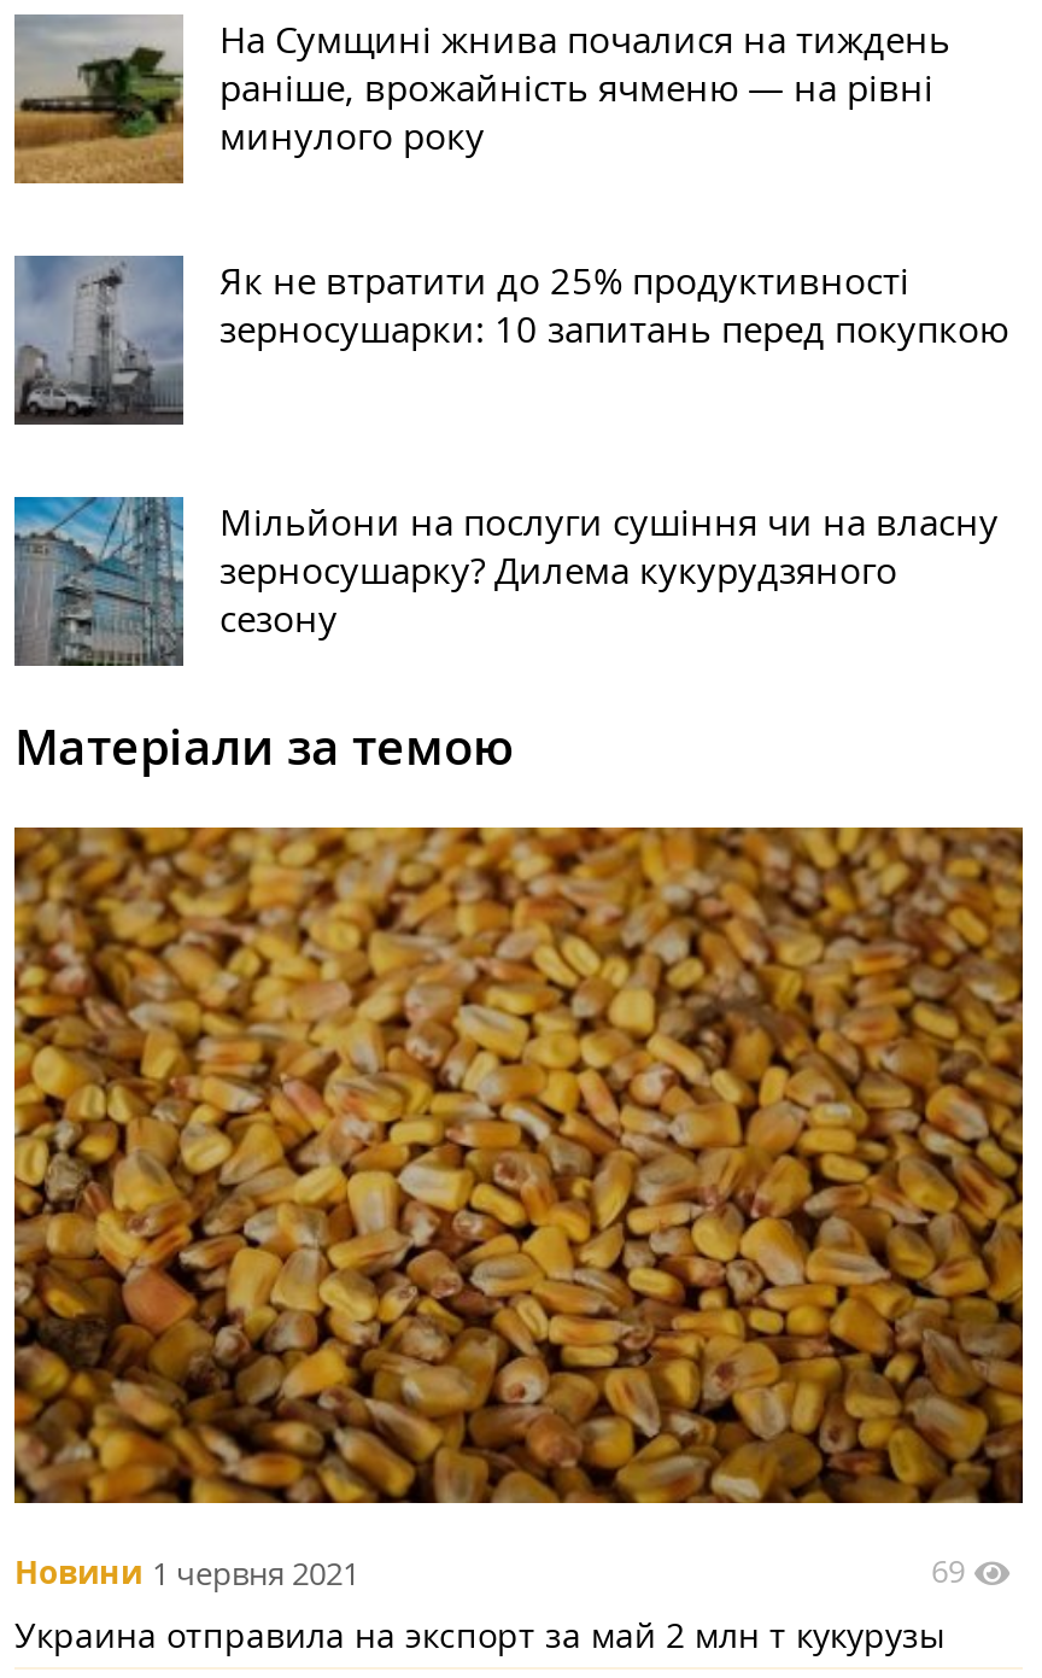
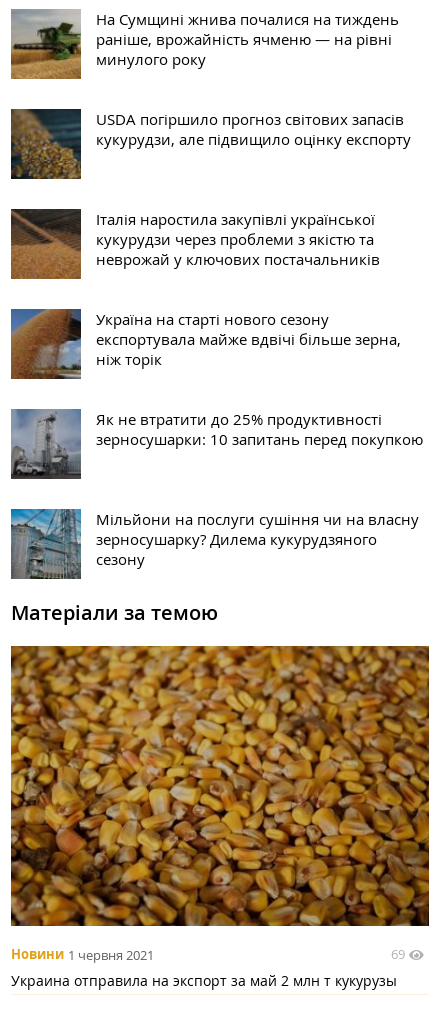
none -> [10,108,411,179] [image] | USDA погіршило прогноз світових запасів | кукурудзи, але підвищило оцінку експорту
none -> [10,208,401,369] [image] | Італія наростила закупівлі української | кукурудзи через проблеми з якістю та | неврожай у ключових постачальників | Україна на старті нового сезону | експортувала майже вдвічі більше зерна, | ніж торік
none -> [11,308,82,380] [image]

